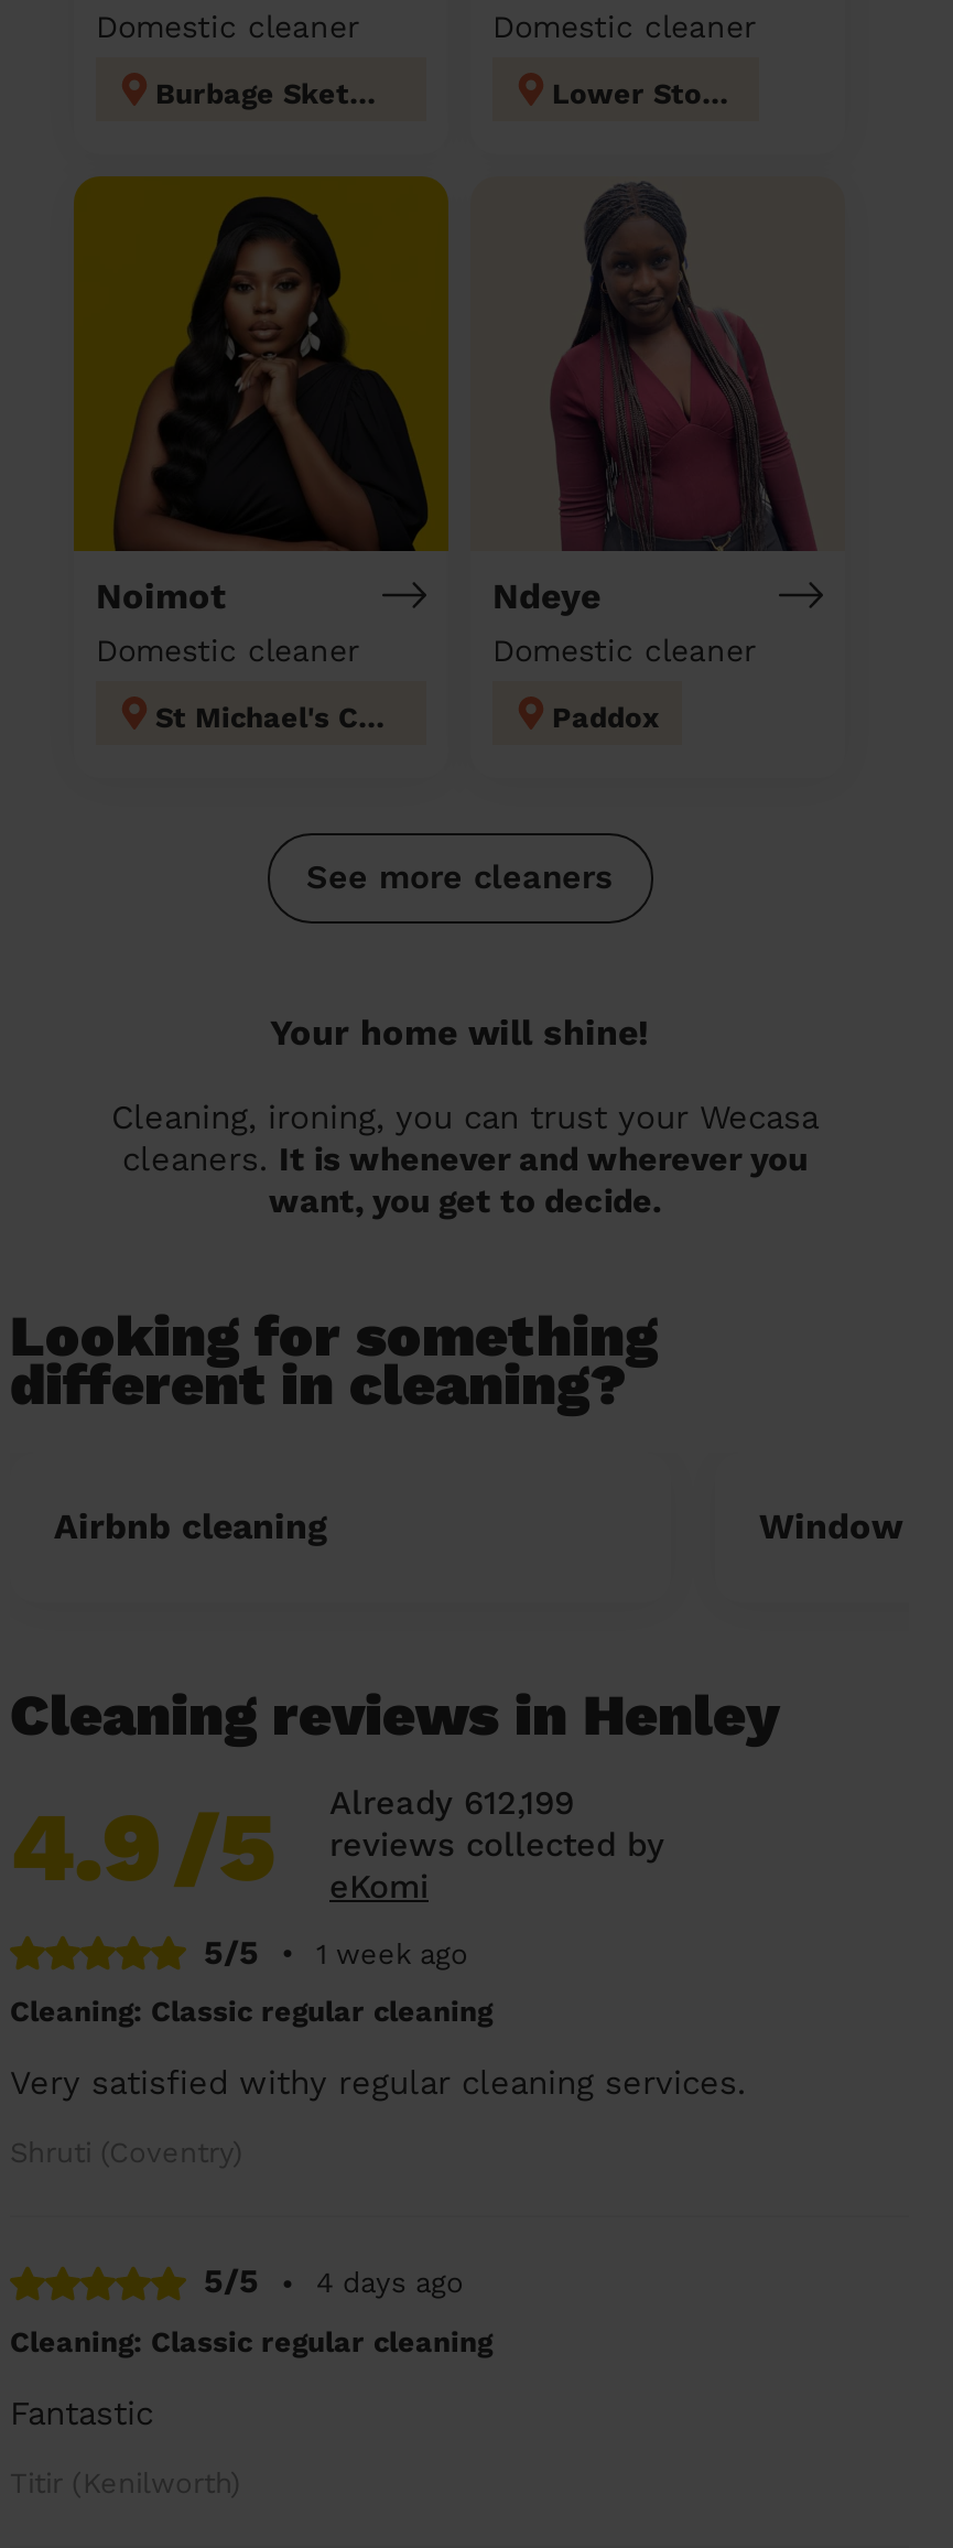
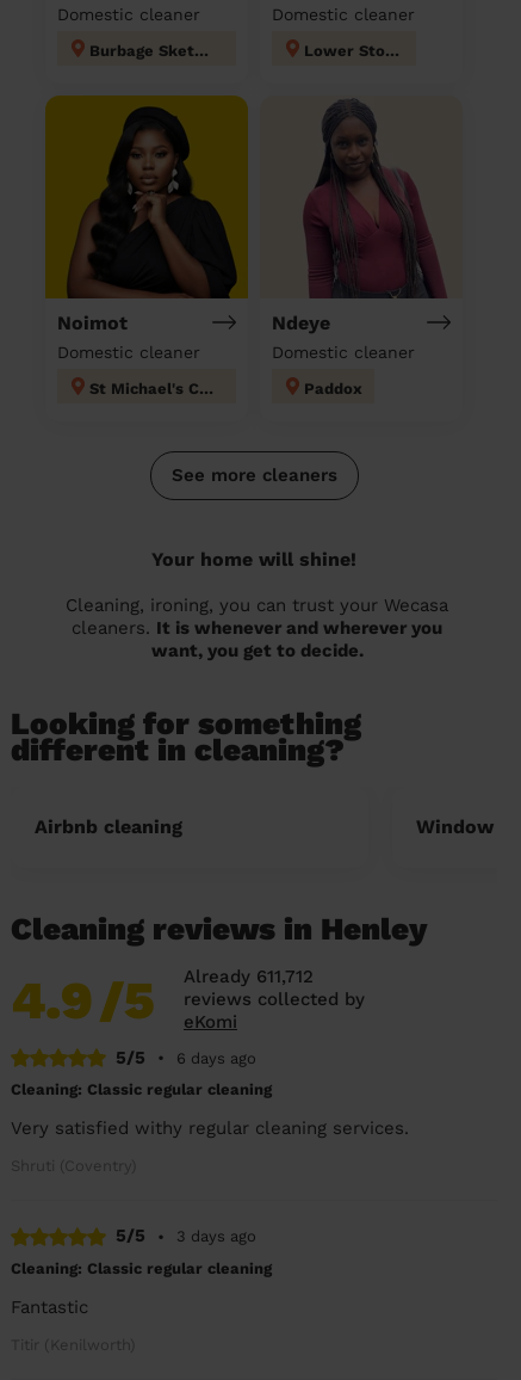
[329,1782,574,1822] Already 612,199 -> [184,965,314,987] Already 611,712
[316,1937,468,1970] 1 week ago -> [176,1049,256,1067] 6 days ago
[316,2266,464,2299] 4 days ago -> [176,1227,256,1245] 3 days ago

